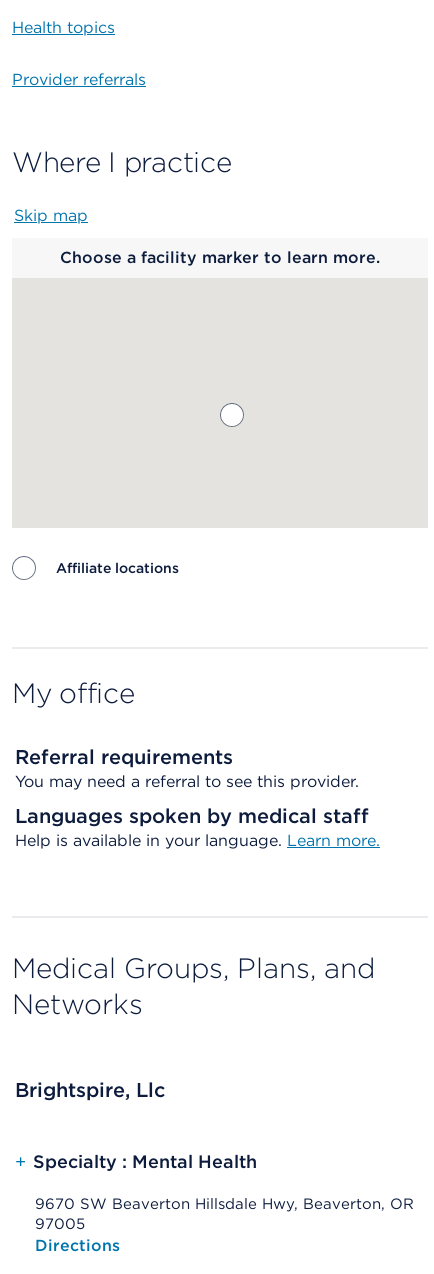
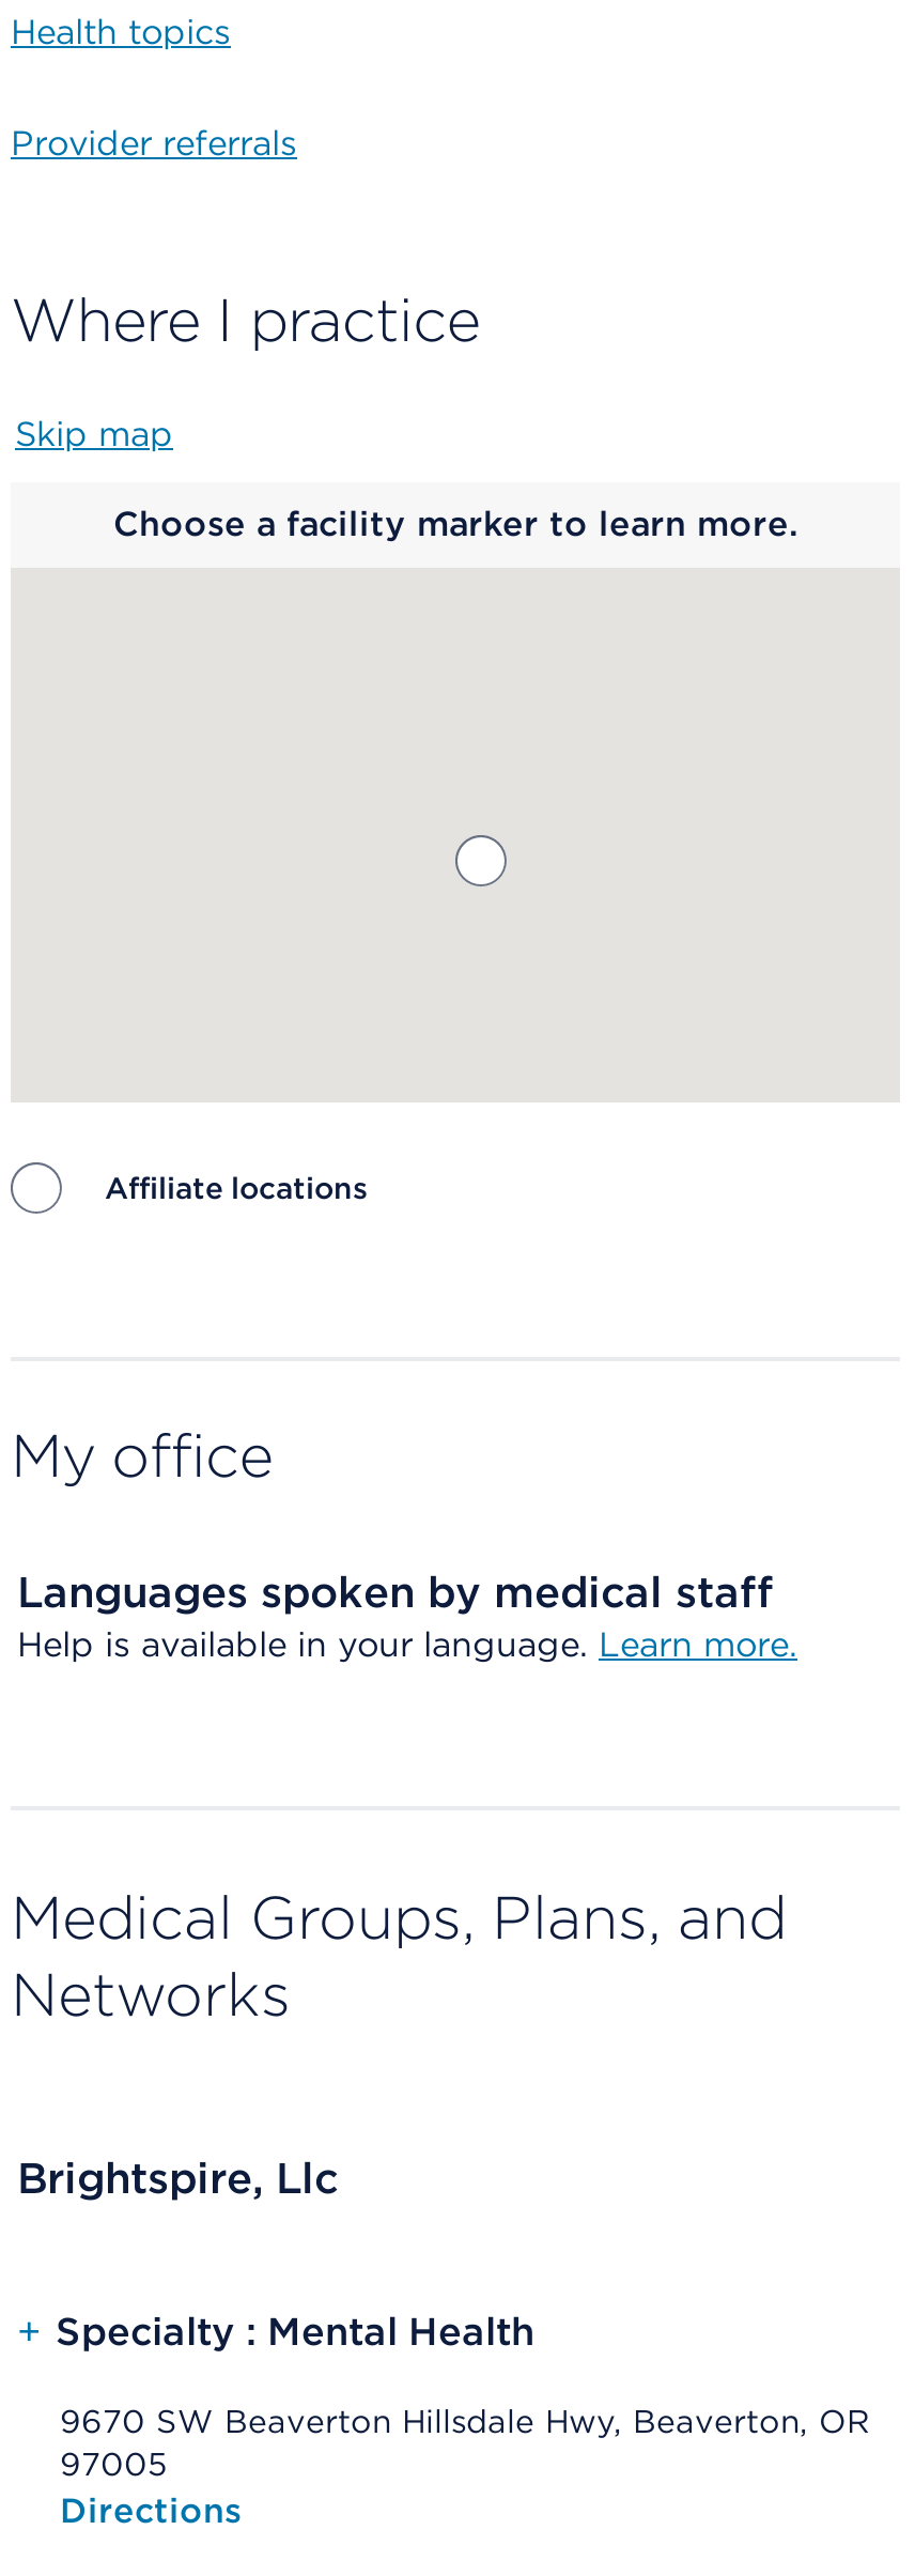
[15,745,359,791] Referral requirements | You may need a referral to see this provider. -> none

